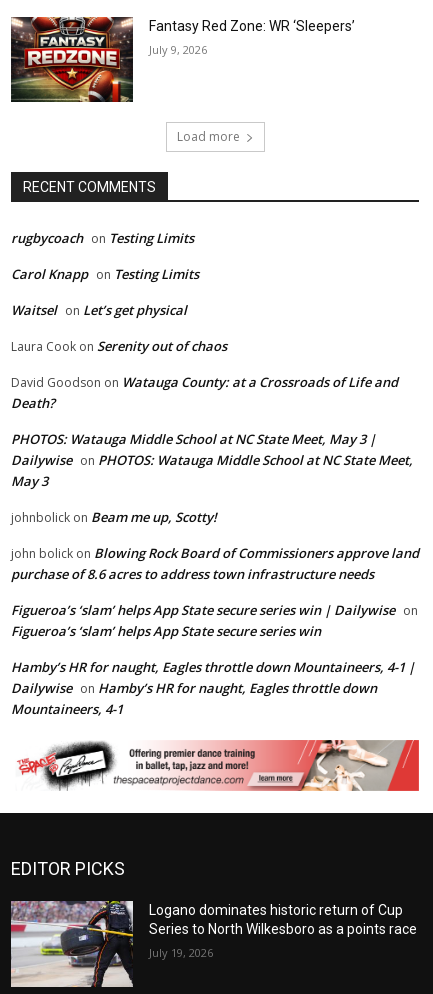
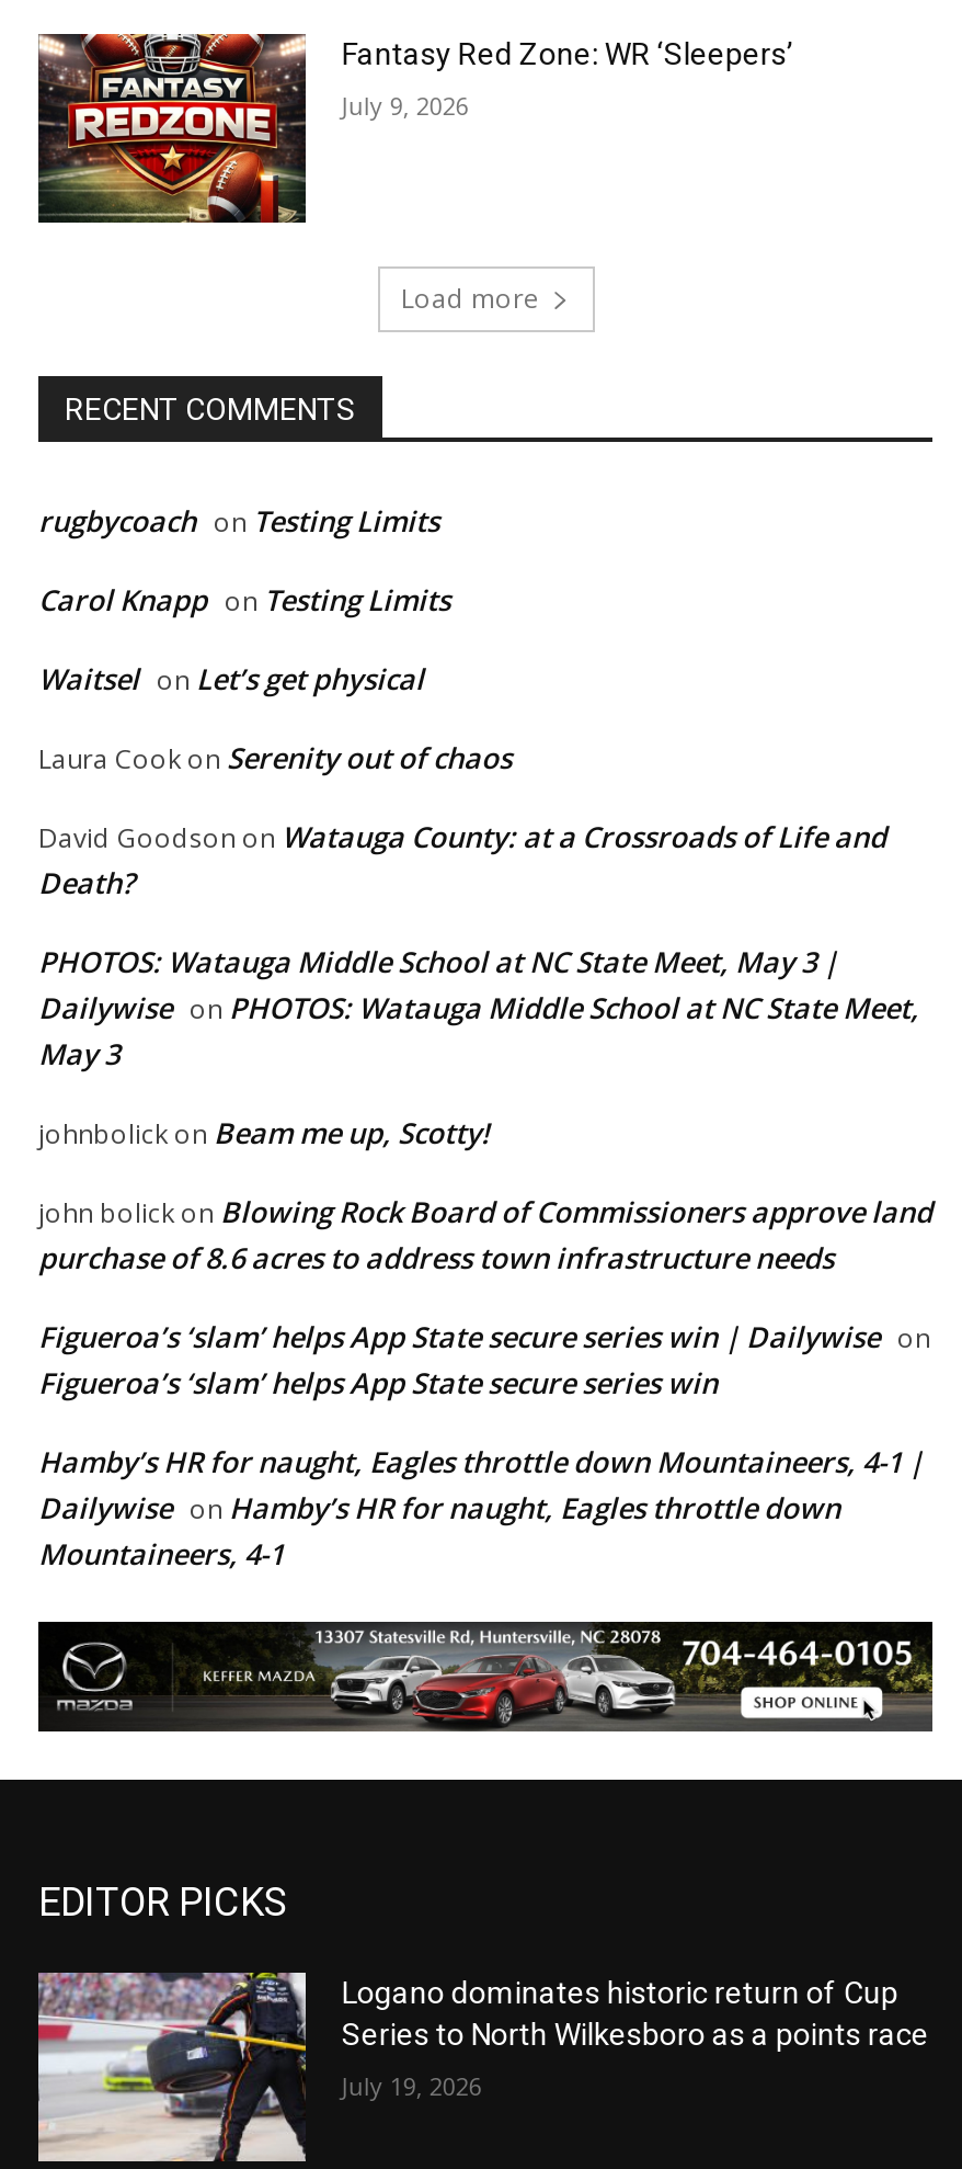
[11,739,420,792] [image] -> [36,1617,935,1734] [image]

